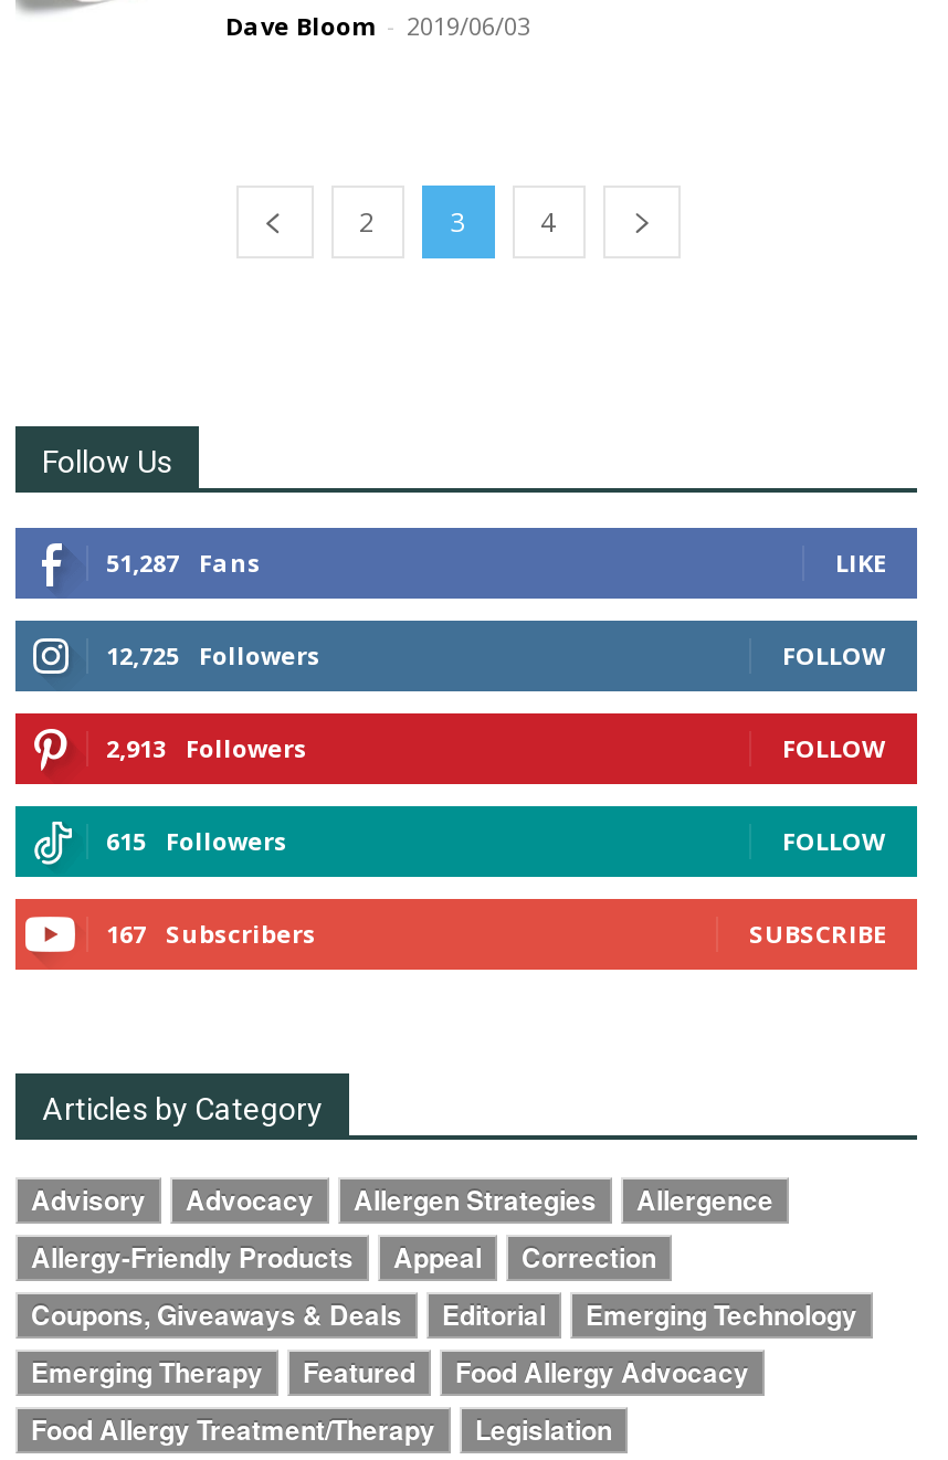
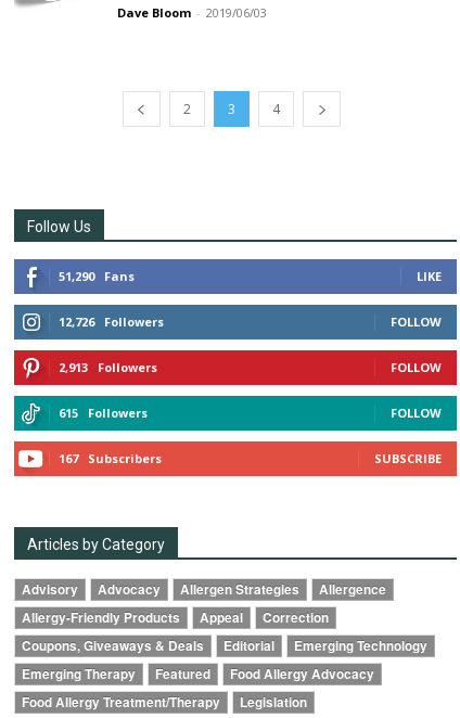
[106,545,261,578] 51,287 Fans -> [59,267,135,284] 51,290 Fans
[106,637,320,671] 12,725 Followers -> [59,313,164,329] 12,726 Followers

